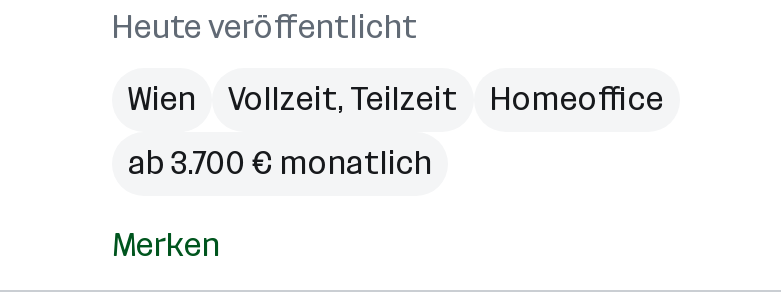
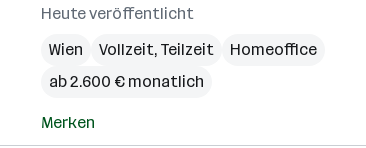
[128,144,432,182] ab 3.700 € monatlich -> [49,72,204,91] ab 2.600 € monatlich

